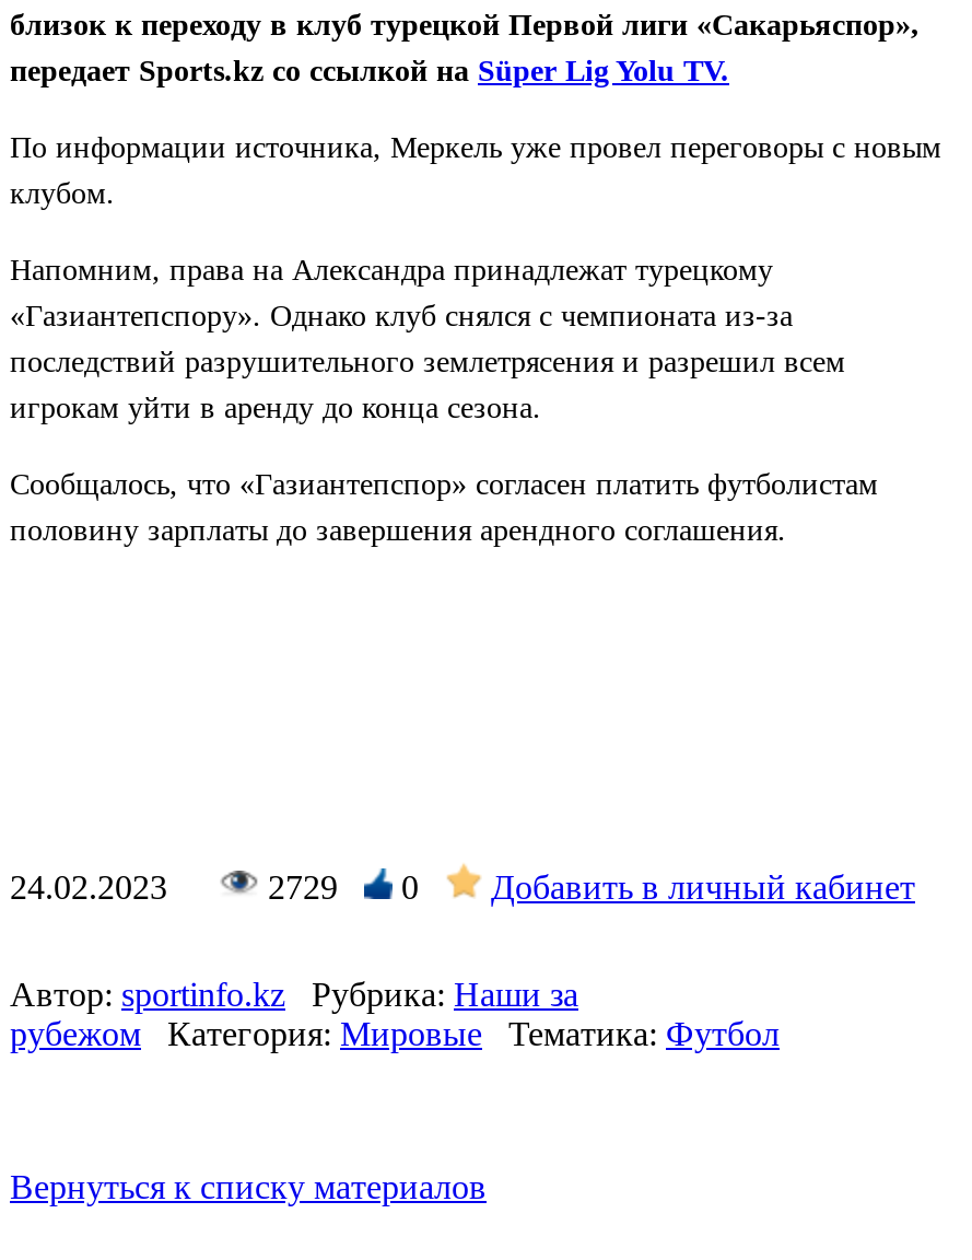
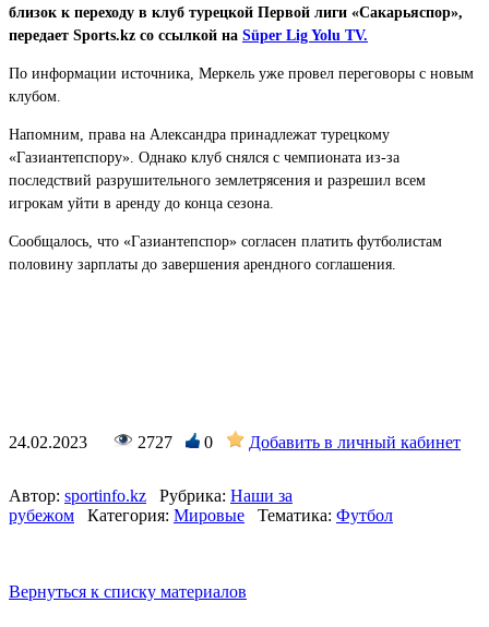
[268,868,915,905] 2729 0 Добавить в личный кабинет -> [138,433,461,451] 2727 0 Добавить в личный кабинет

